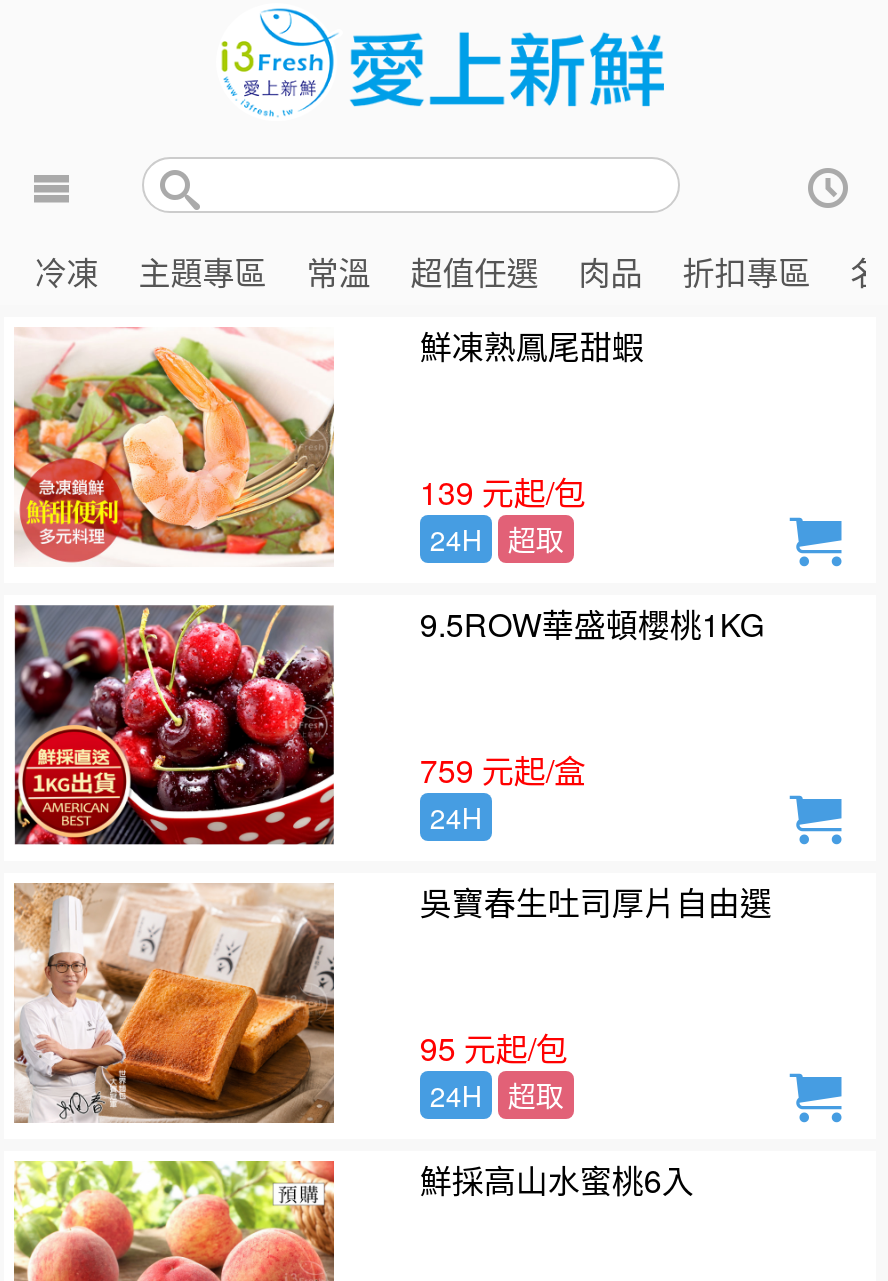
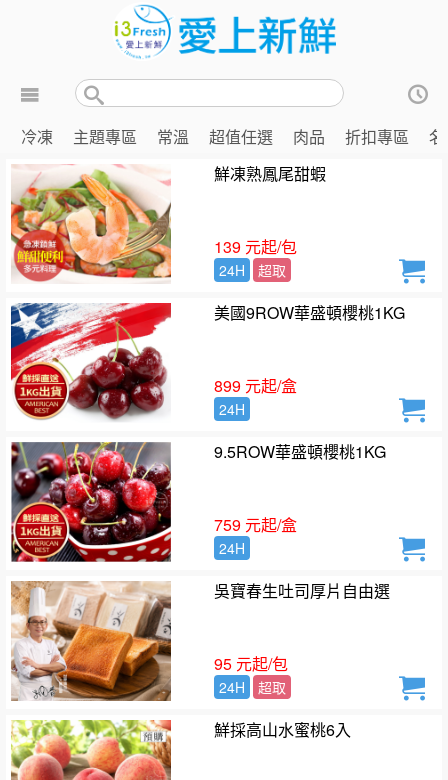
none -> [10,302,172,421] [image]
none -> [214,301,405,419] 美國9ROW華盛頓櫻桃1KG | 899 元起/盒 | 24H

